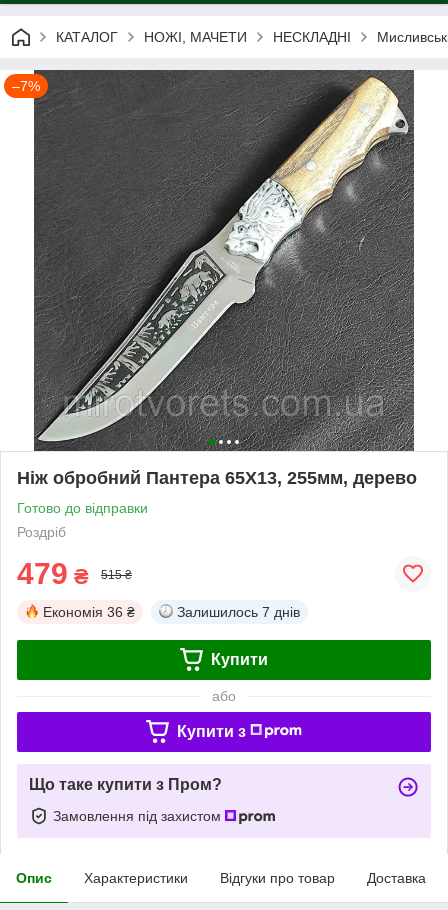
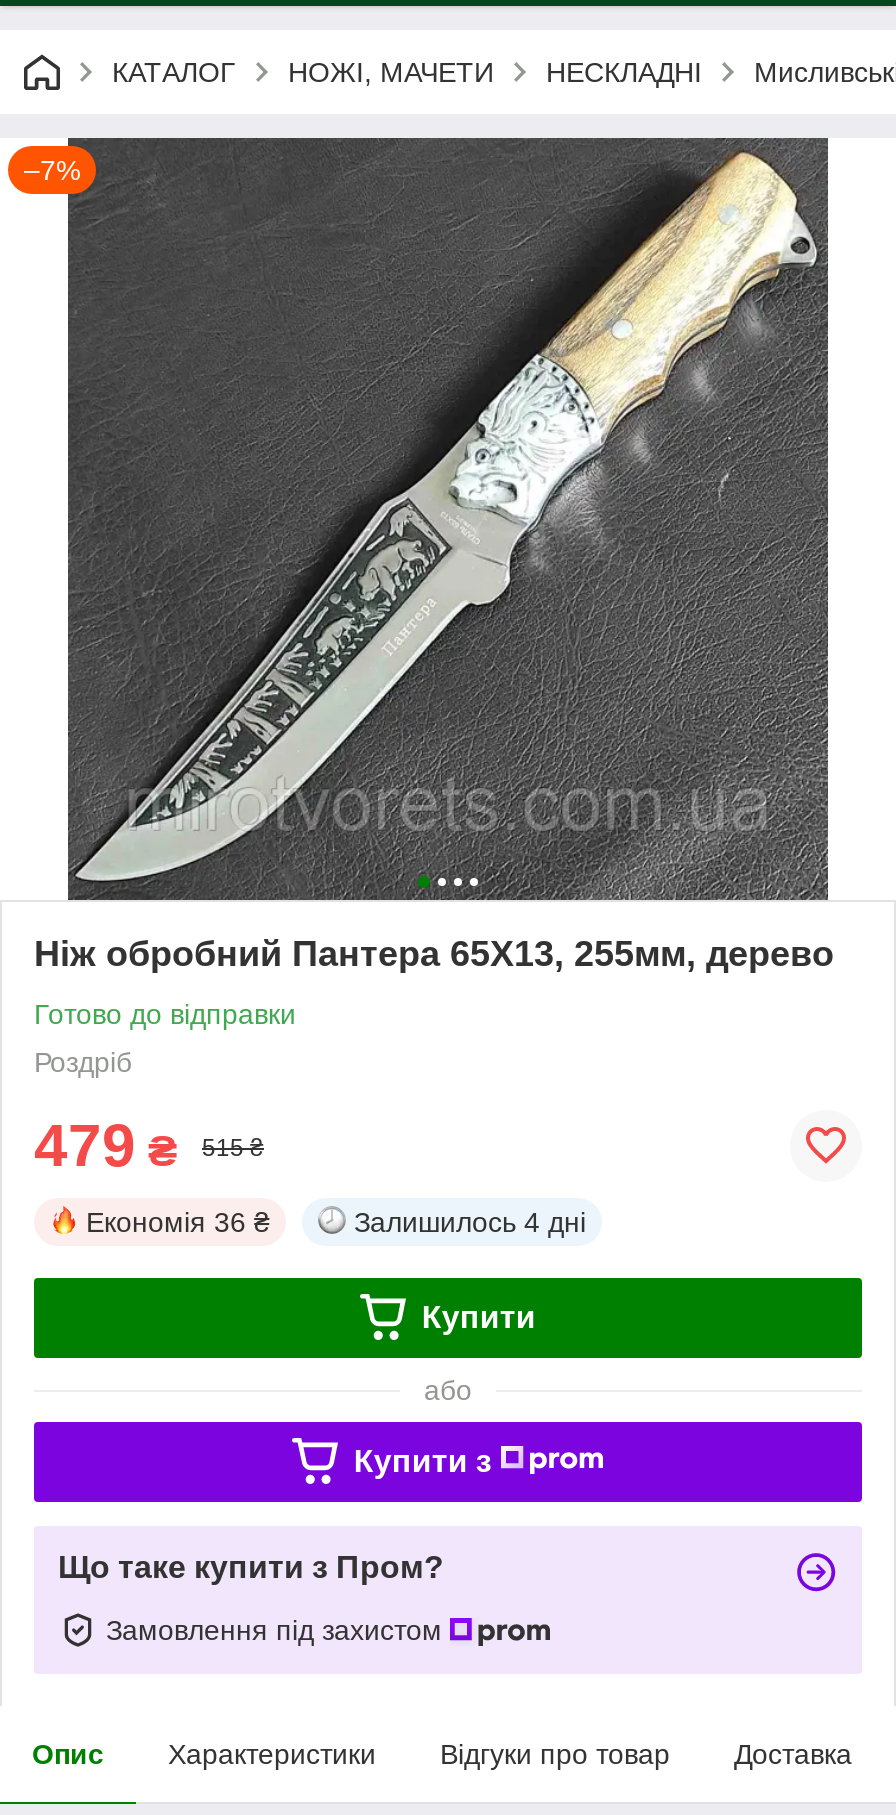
[177,604,300,620] Залишилось 7 днів -> [354,1206,586,1238] Залишилось 4 дні

